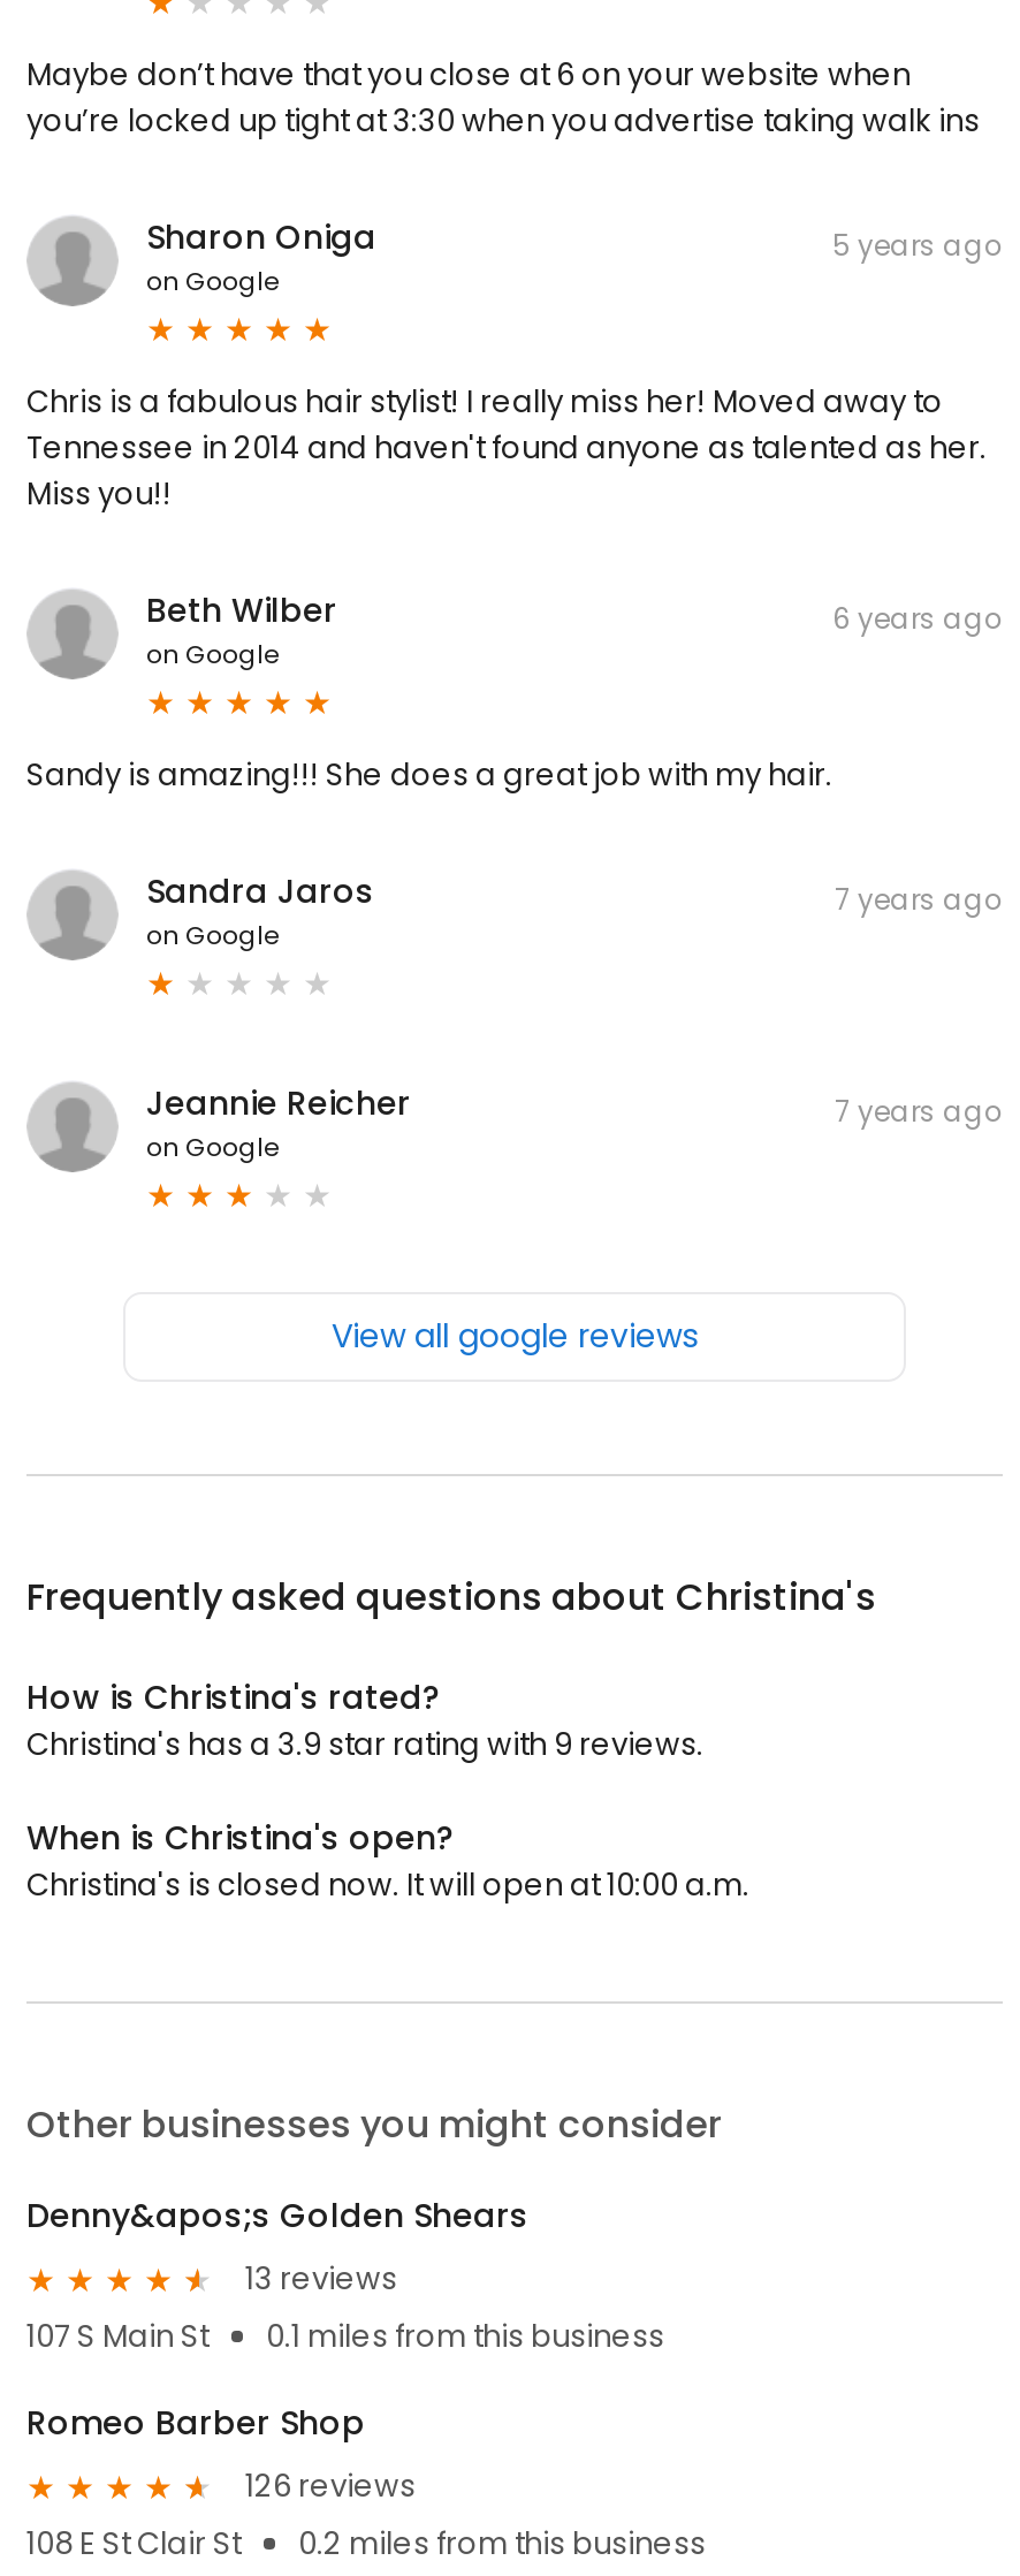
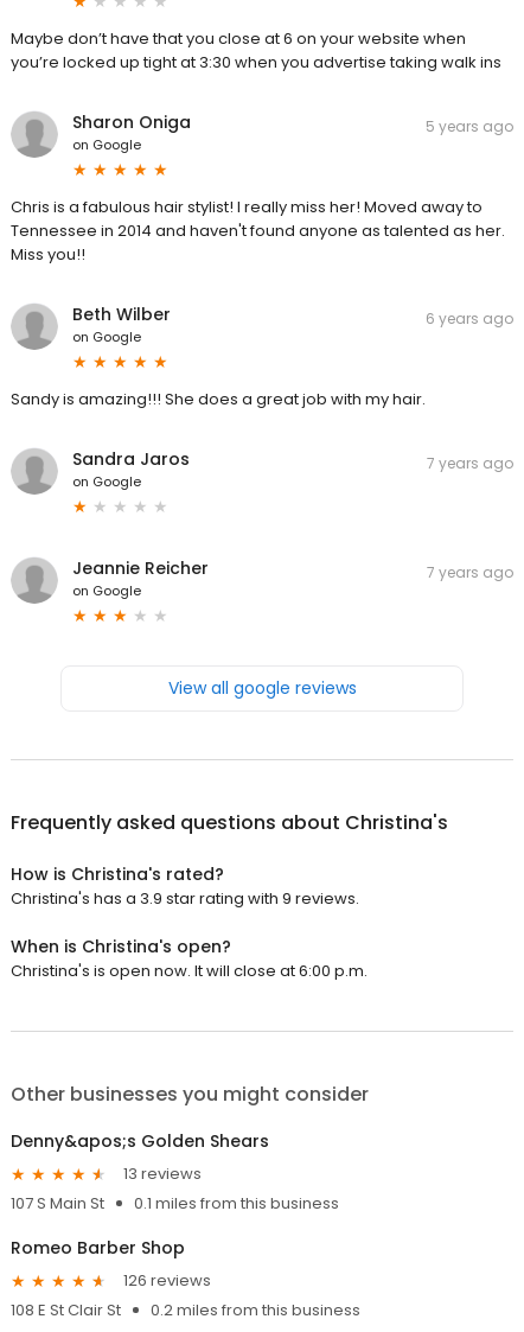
[26,1863,749,1907] Christina's is closed now. It will open at 10:00 a.m. -> [11,959,368,982] Christina's is open now. It will close at 6:00 p.m.

